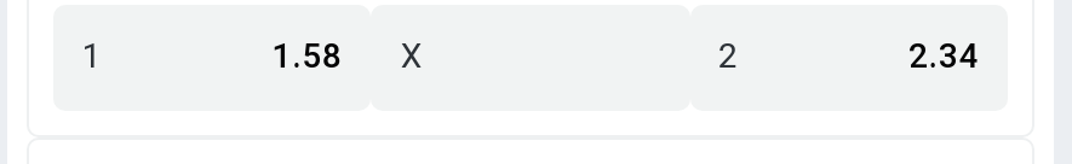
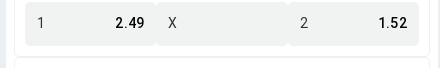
[272,36,423,75] 1.58 X -> [115,15,178,31] 2.49 X
[908,36,979,75] 2.34 -> [378,15,407,31] 1.52

